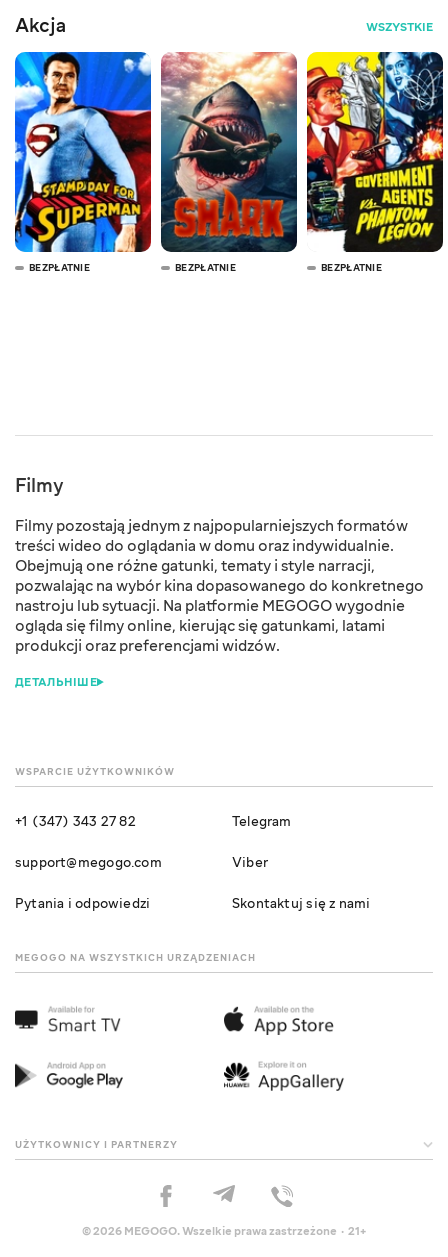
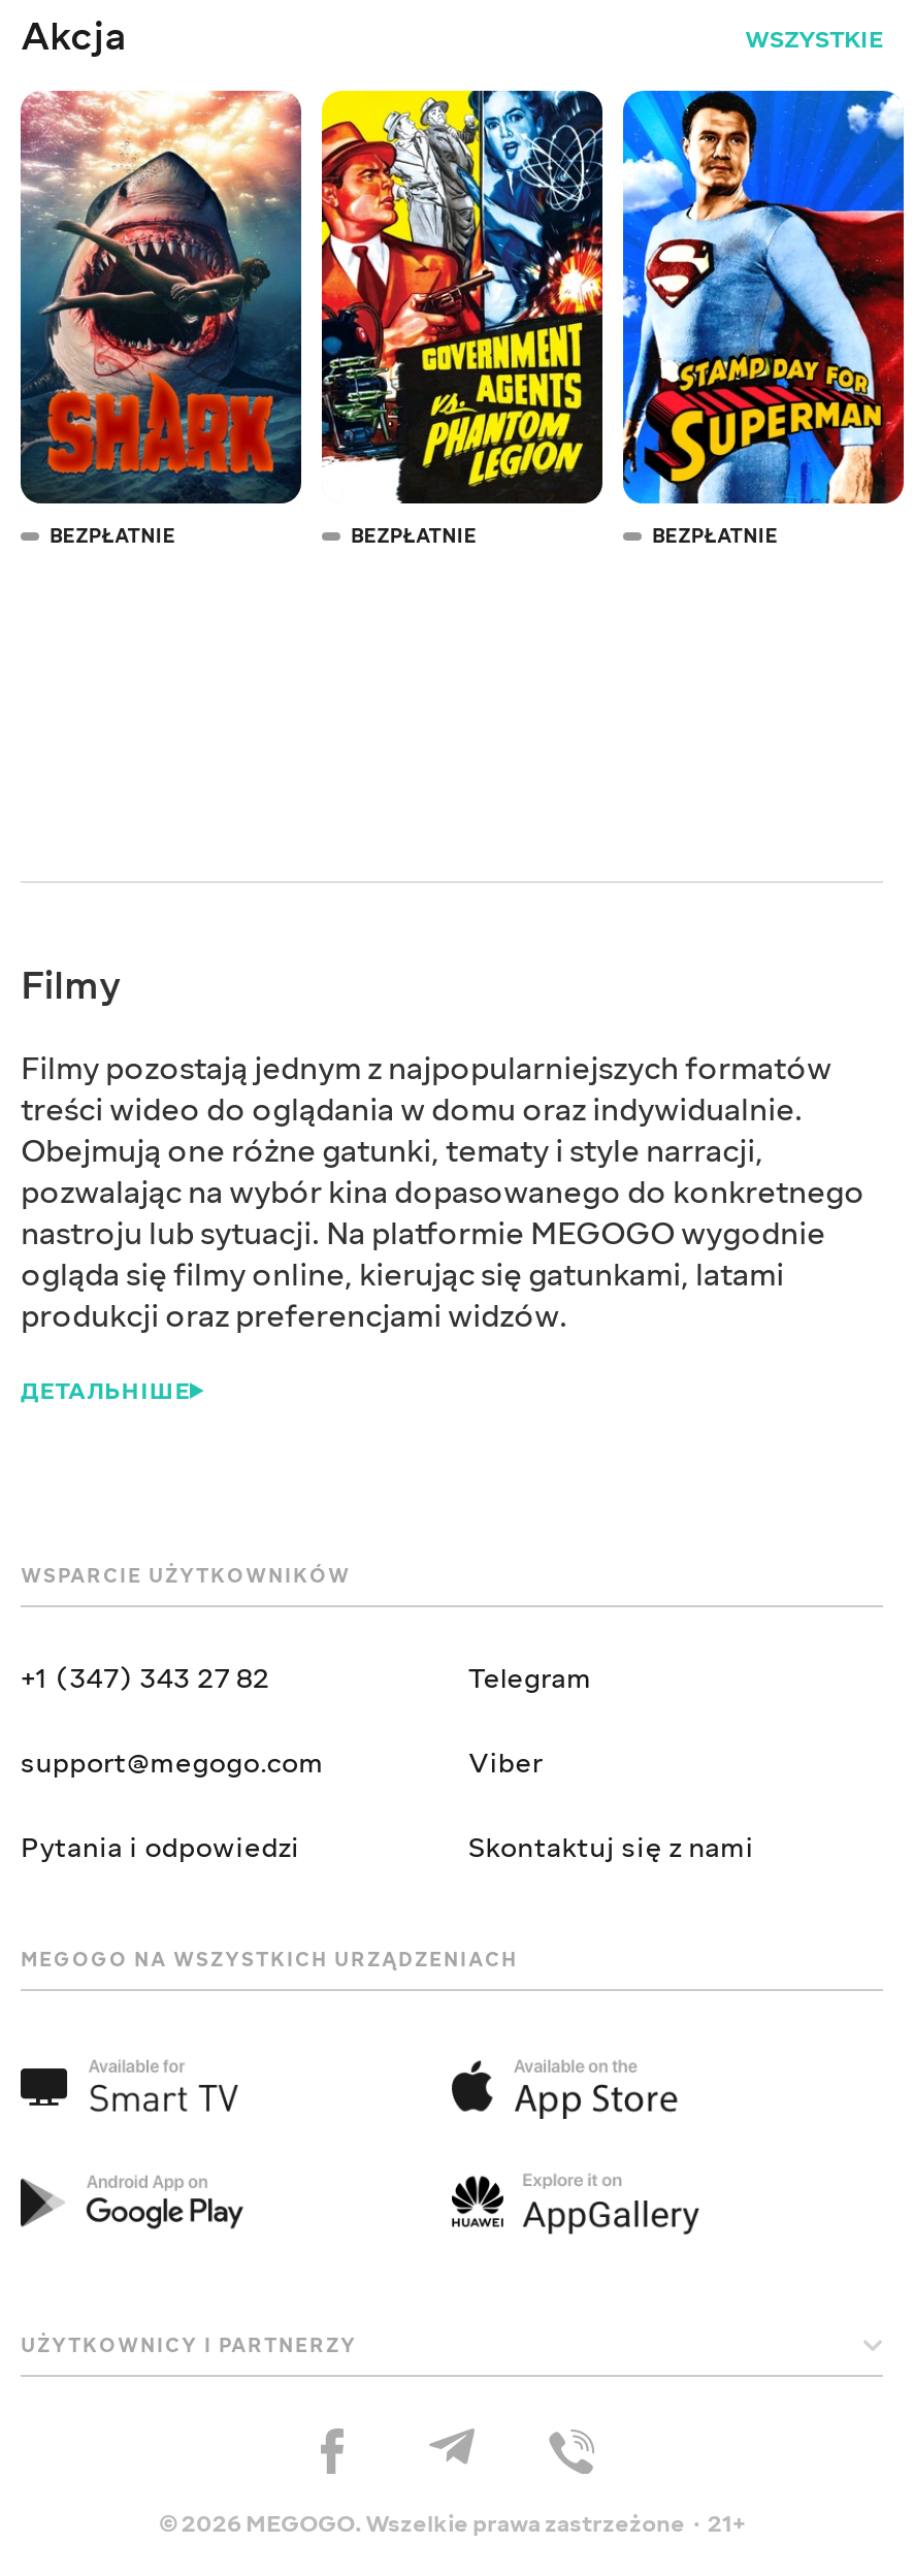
[14,51,152,253] [image] -> [19,89,303,506] [image]
[160,51,298,253] [image] -> [320,89,605,503] [image]
[306,51,444,253] [image] -> [621,89,906,506] [image]

